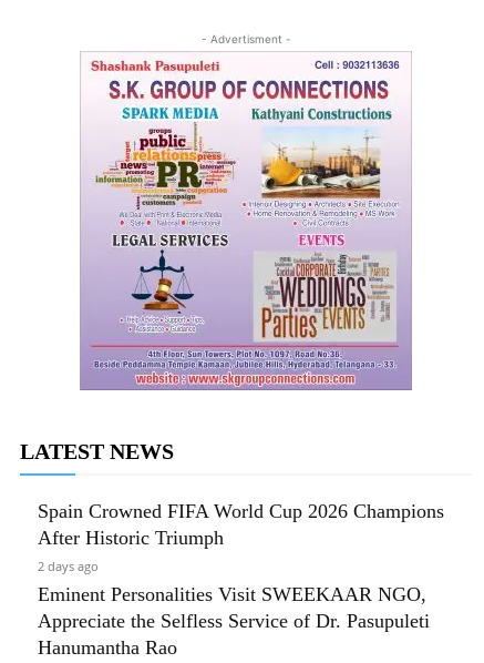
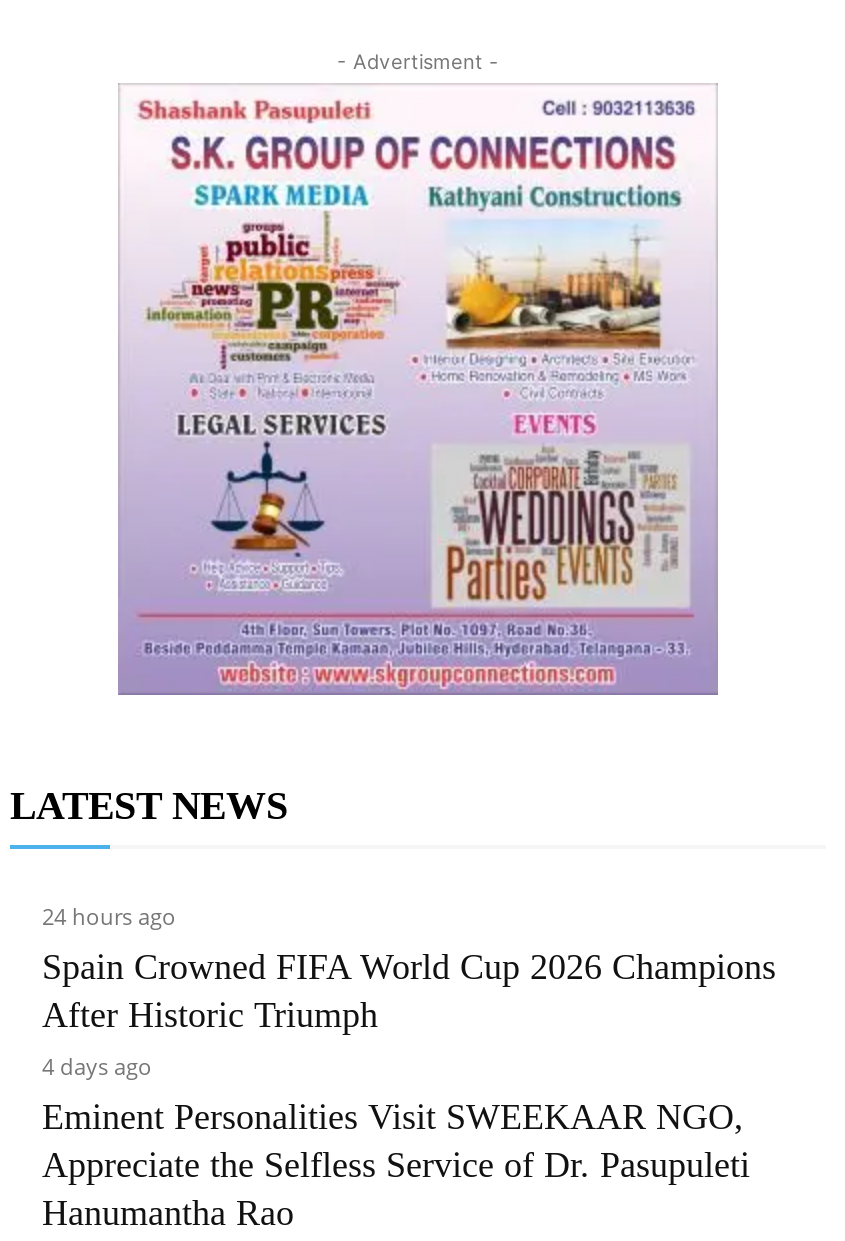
none -> [42,902,176,932] 24 hours ago
[38,558,99,575] 2 days ago -> [42,1052,152,1082] 4 days ago

